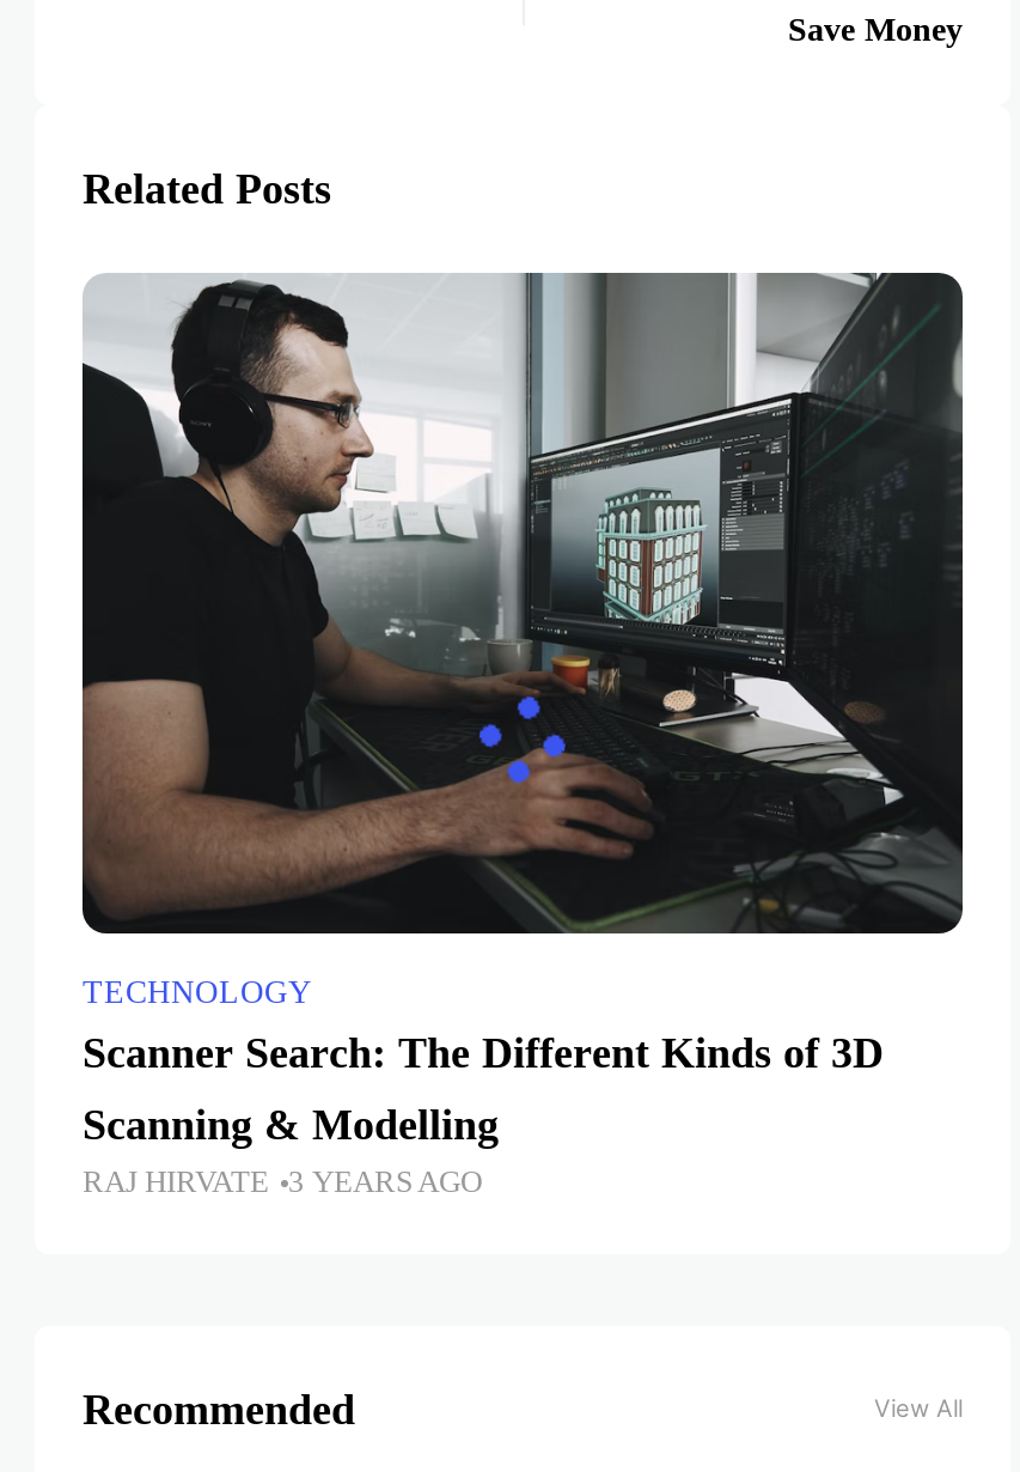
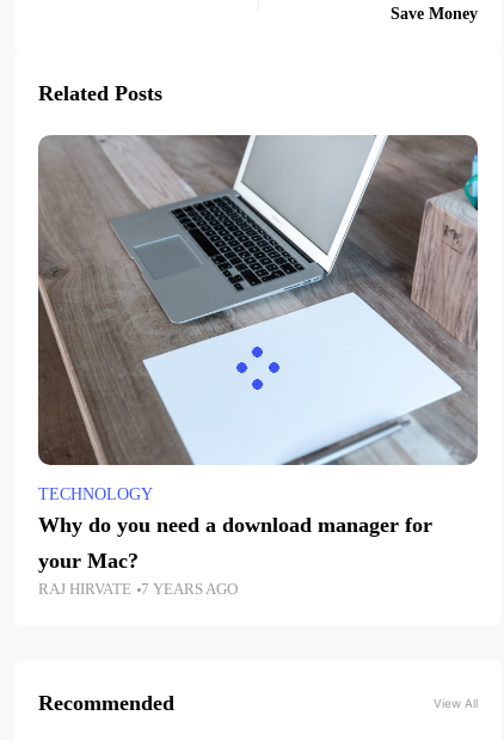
[80,270,965,1076] [image] | Scanner Search: The Different Kinds of 3D -> [37,134,479,537] [image] | Why do you need a download manager for
[83,1100,499,1198] Scanning & Modelling | RAJ HIRVATE 3 YEARS AGO -> [38,549,239,598] your Mac? | RAJ HIRVATE 7 YEARS AGO

